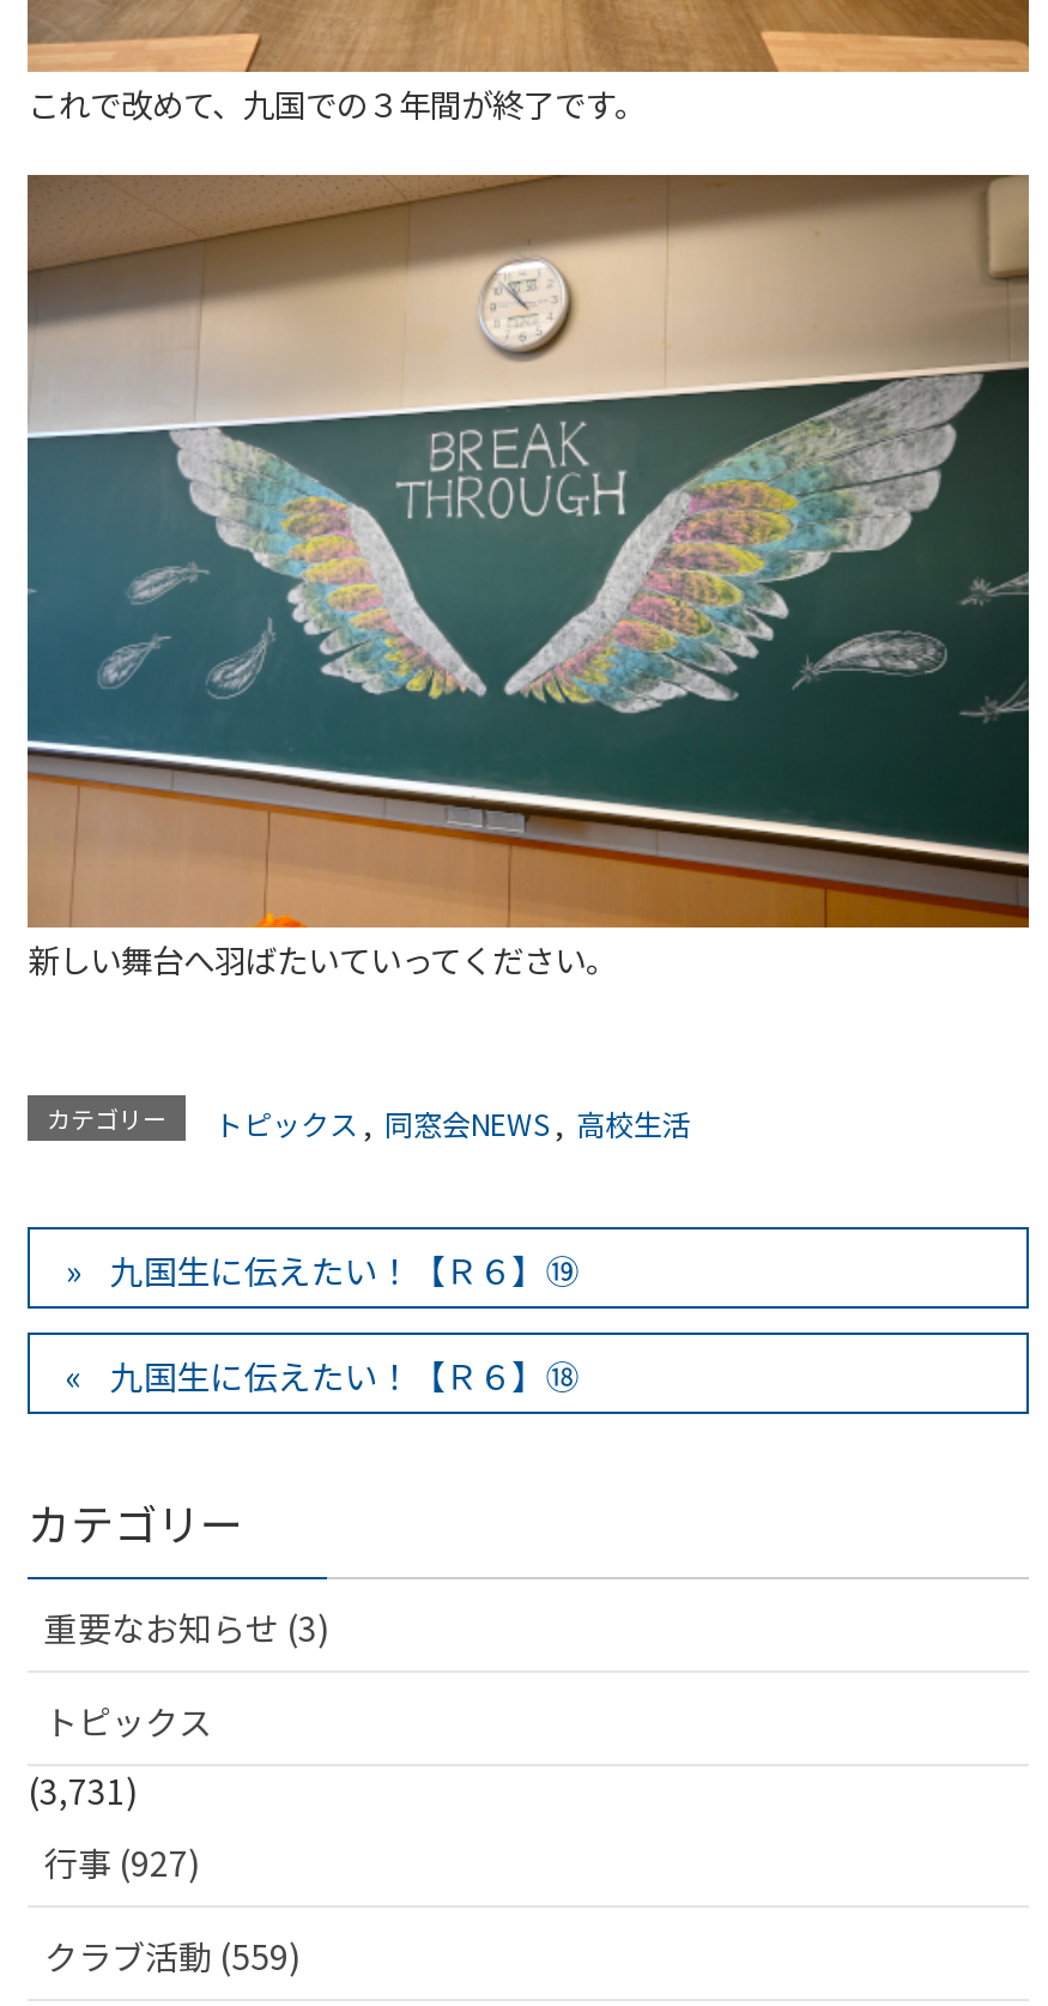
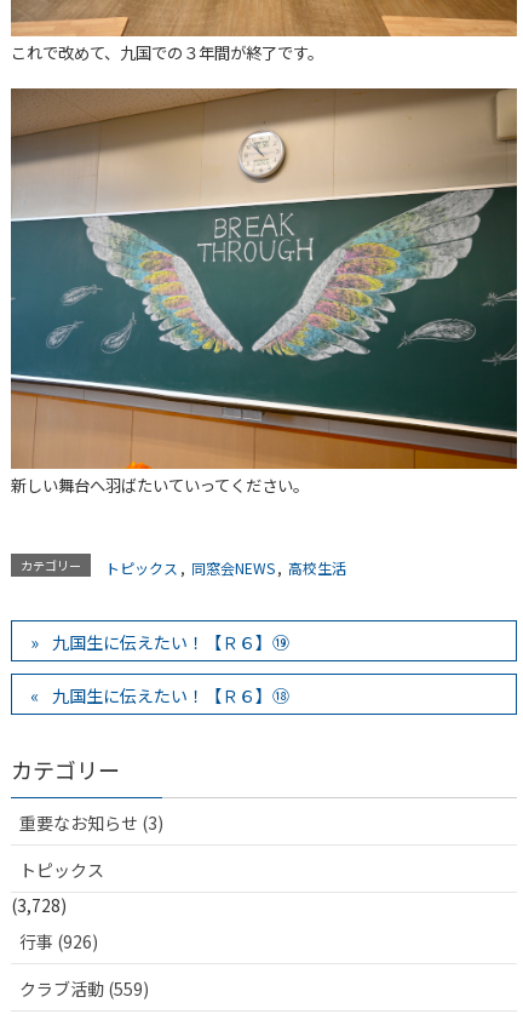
[28,1766,138,1814] (3,731) -> [11,892,67,917] (3,728)
[44,1838,200,1885] 行事 (927) -> [19,929,98,953] 行事 (926)

